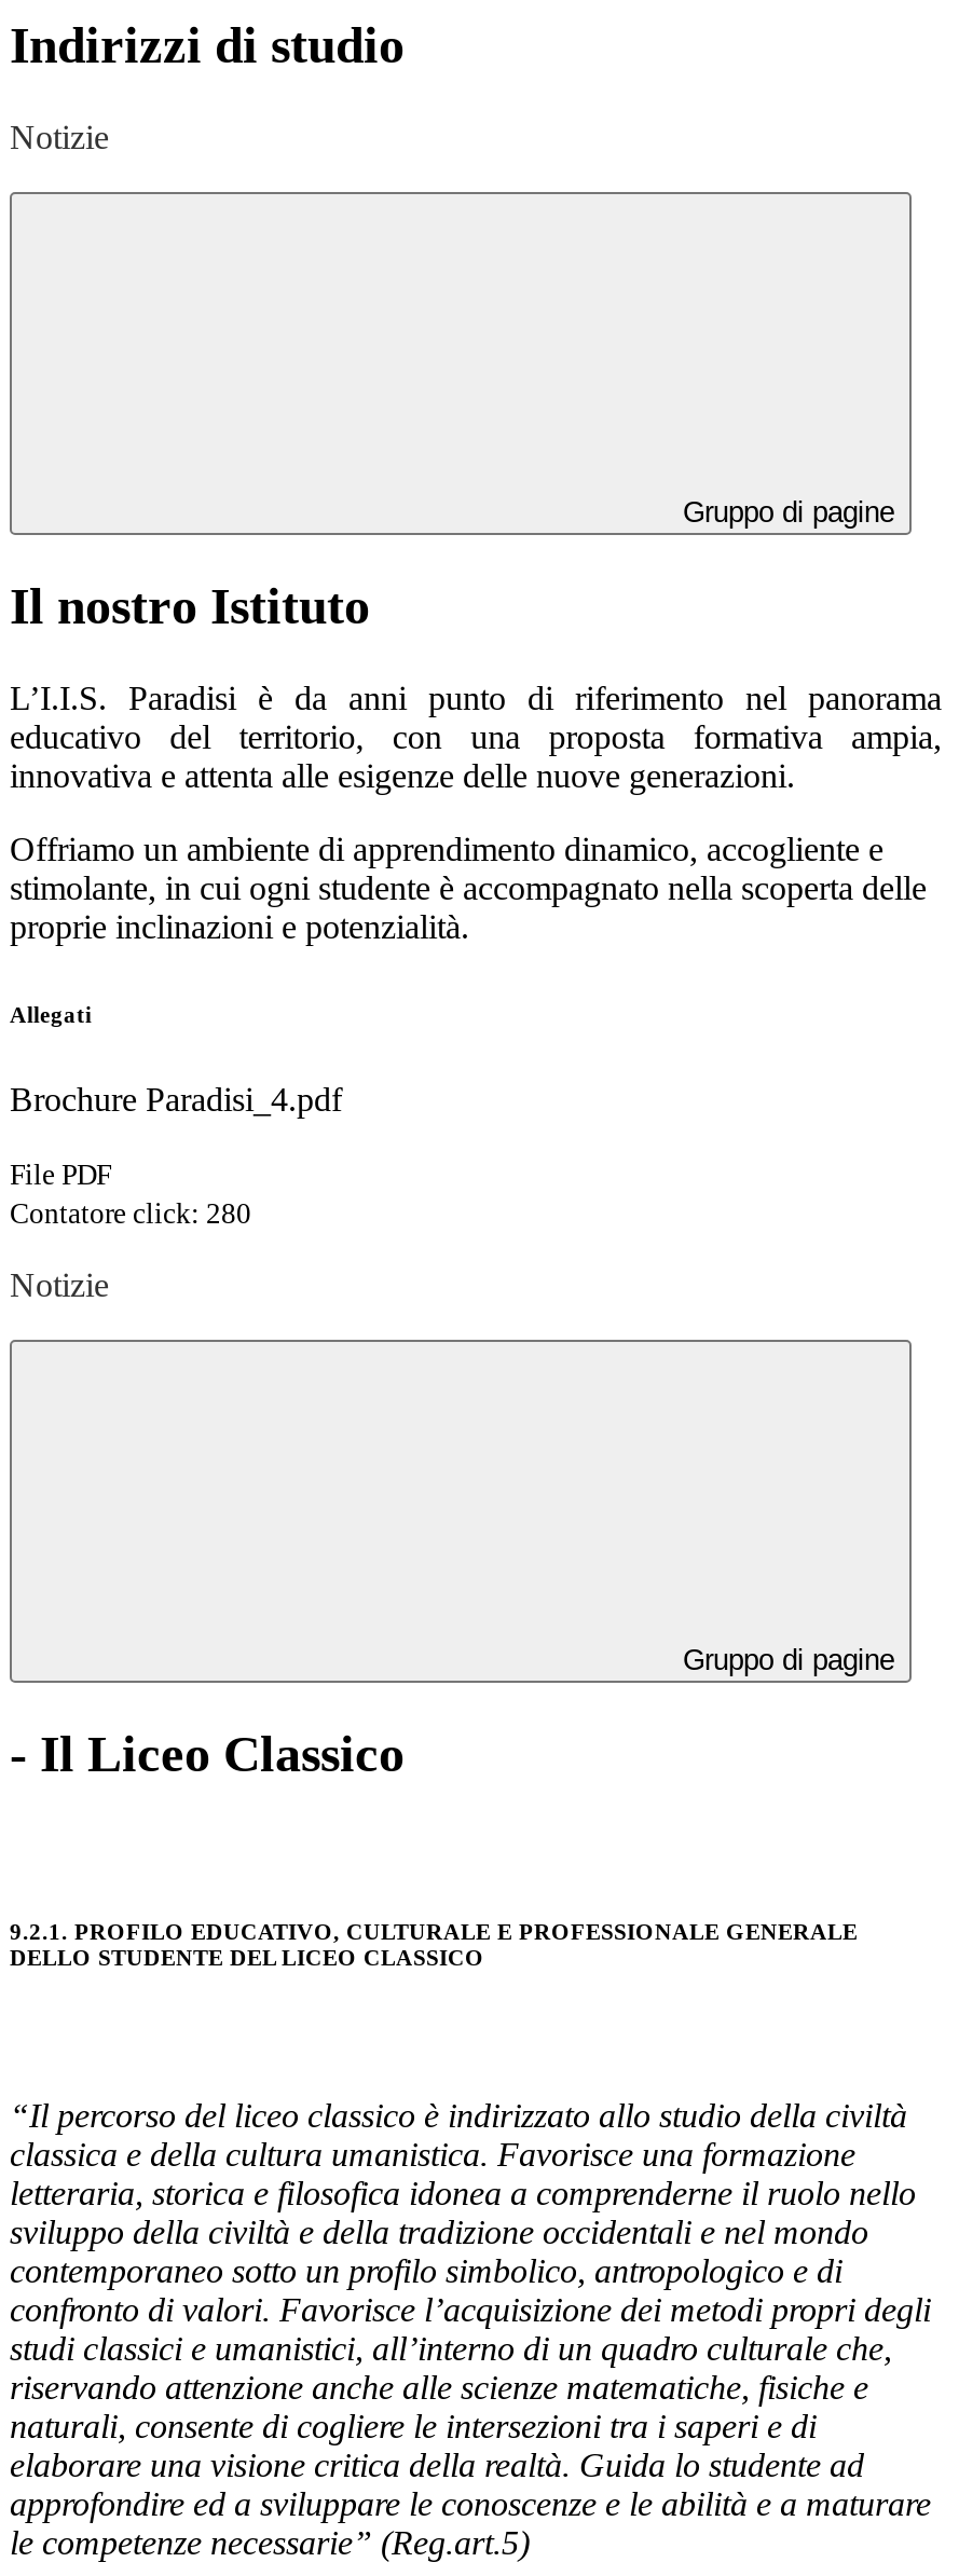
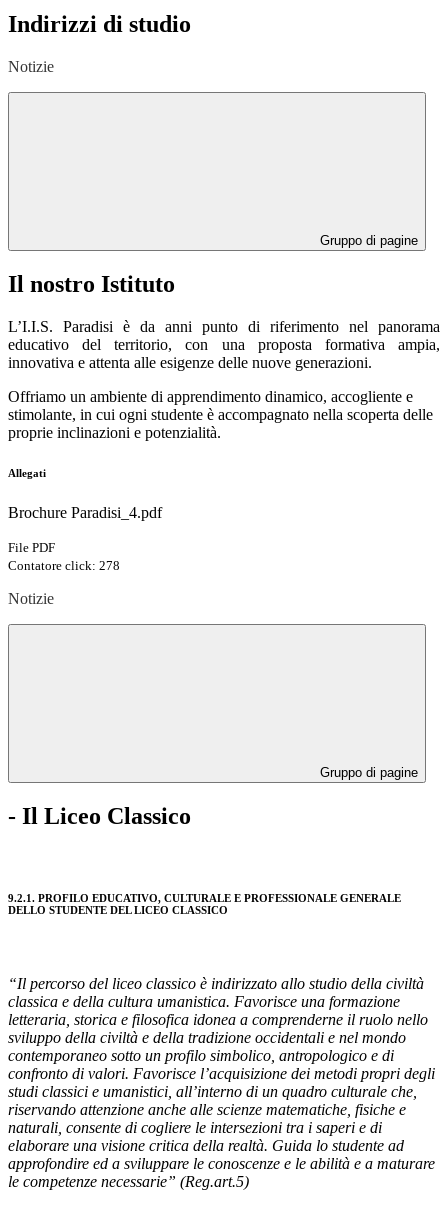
[10,1197,251,1230] Contatore click: 280 -> [8,558,120,573] Contatore click: 278

